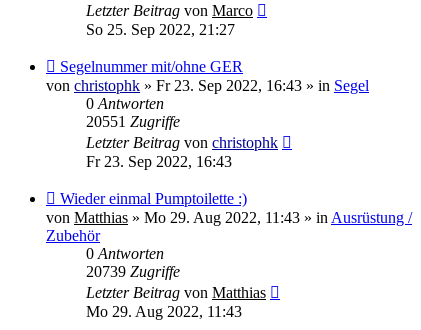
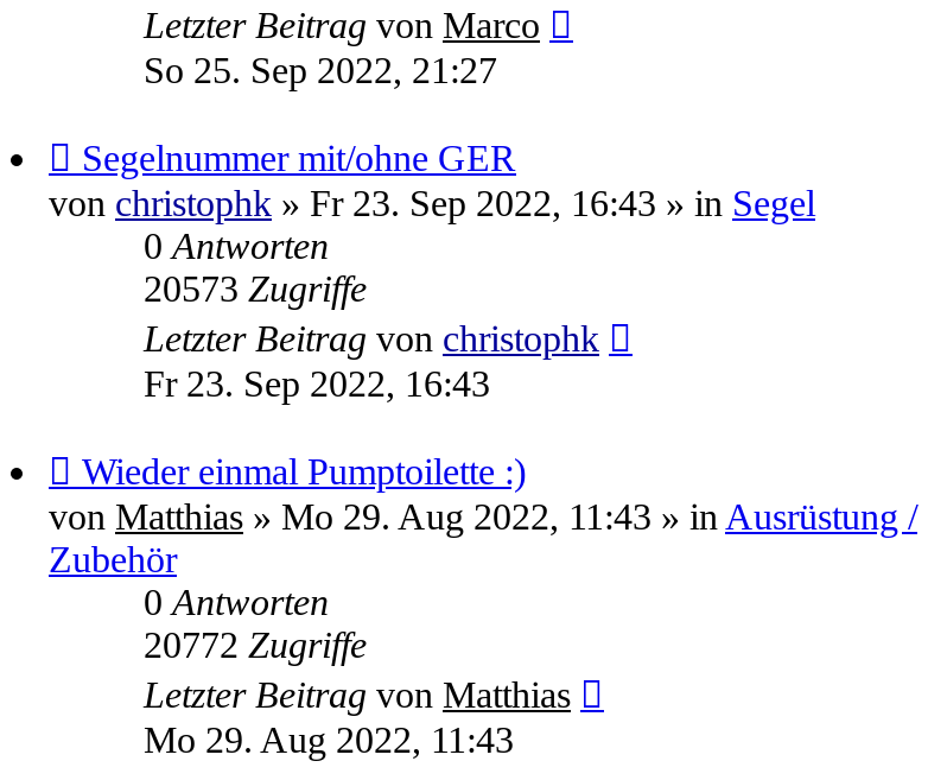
[86,113,180,130] 20551 Zugriffe -> [144,268,367,308] 20573 Zugriffe
[86,263,180,280] 20739 Zugriffe -> [144,624,367,665] 20772 Zugriffe

